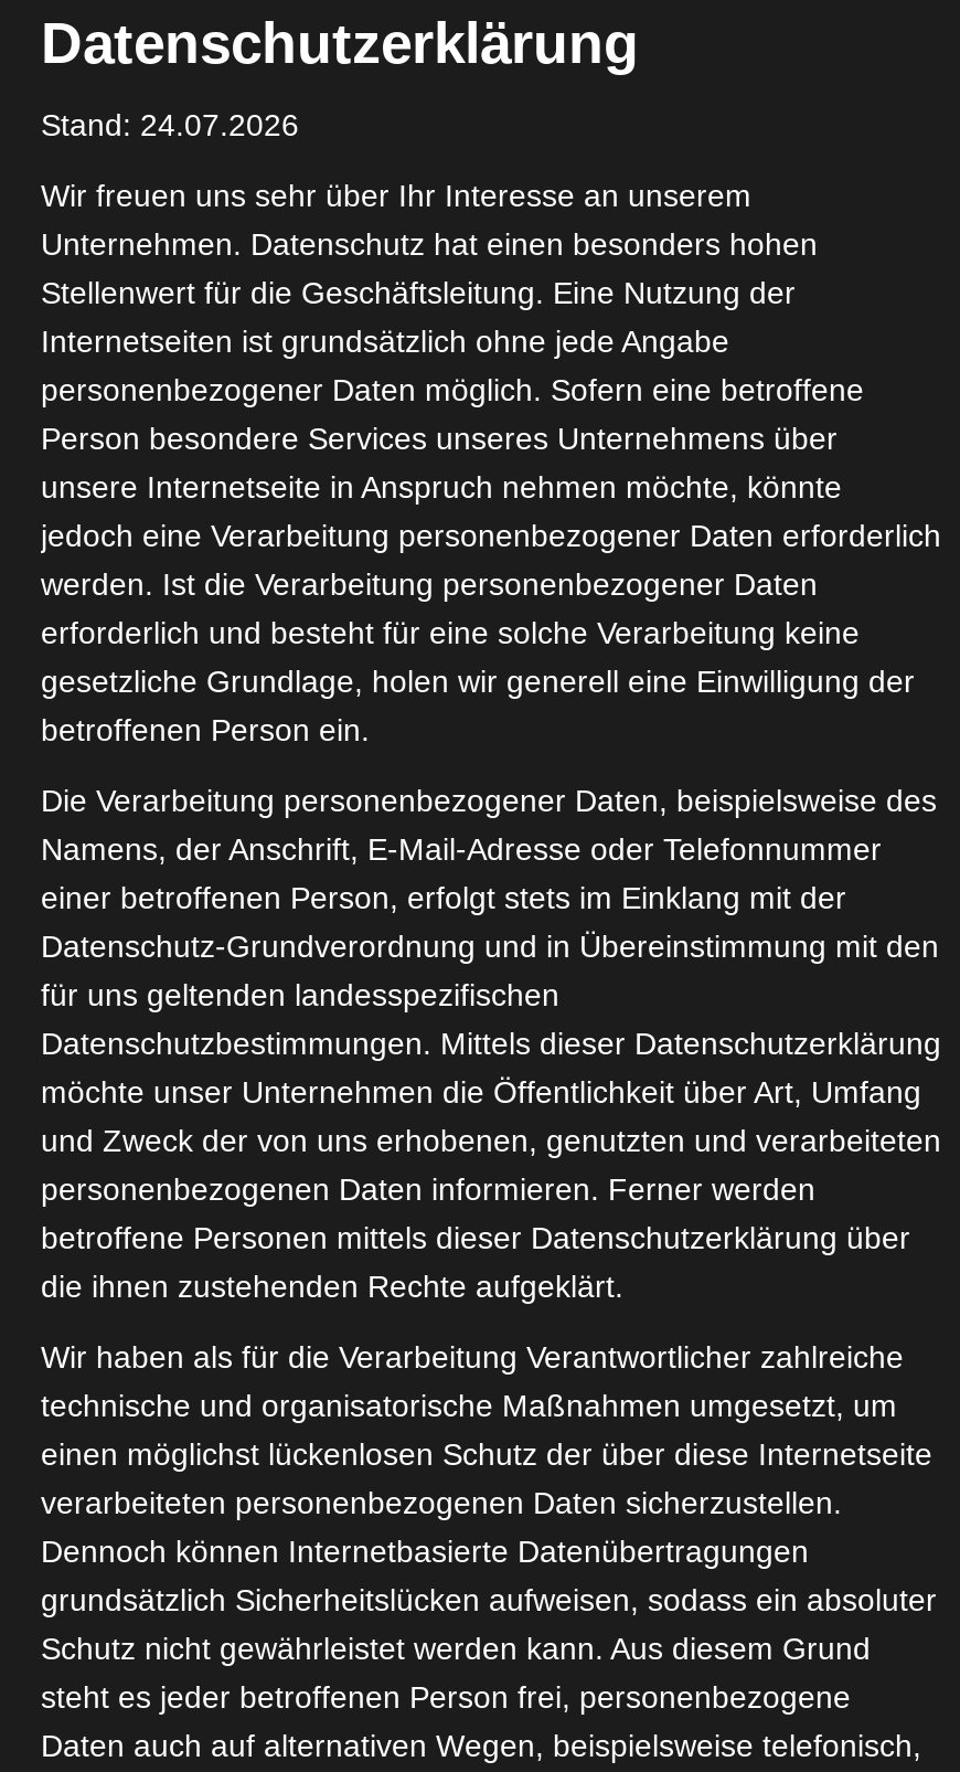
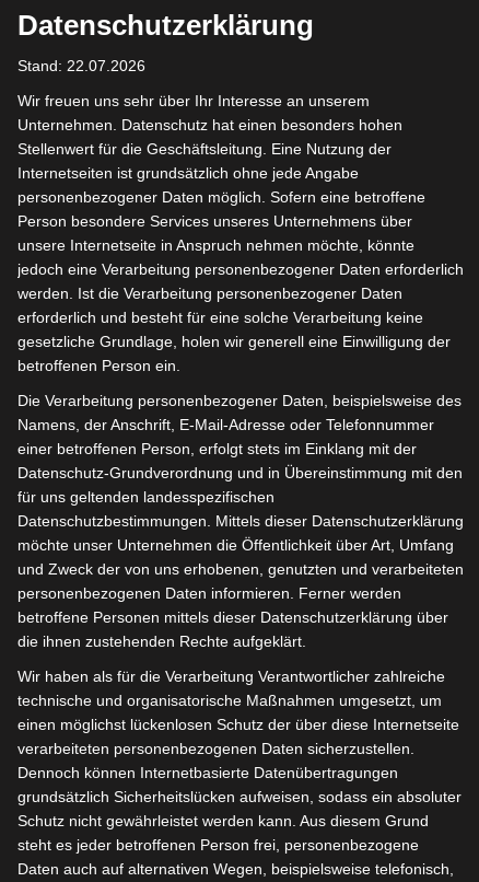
[41,108,299,143] Stand: 24.07.2026 -> [17,57,145,75] Stand: 22.07.2026

